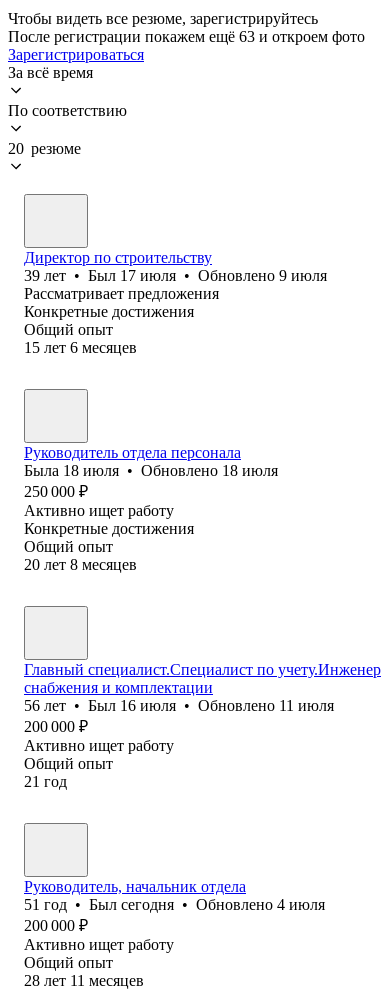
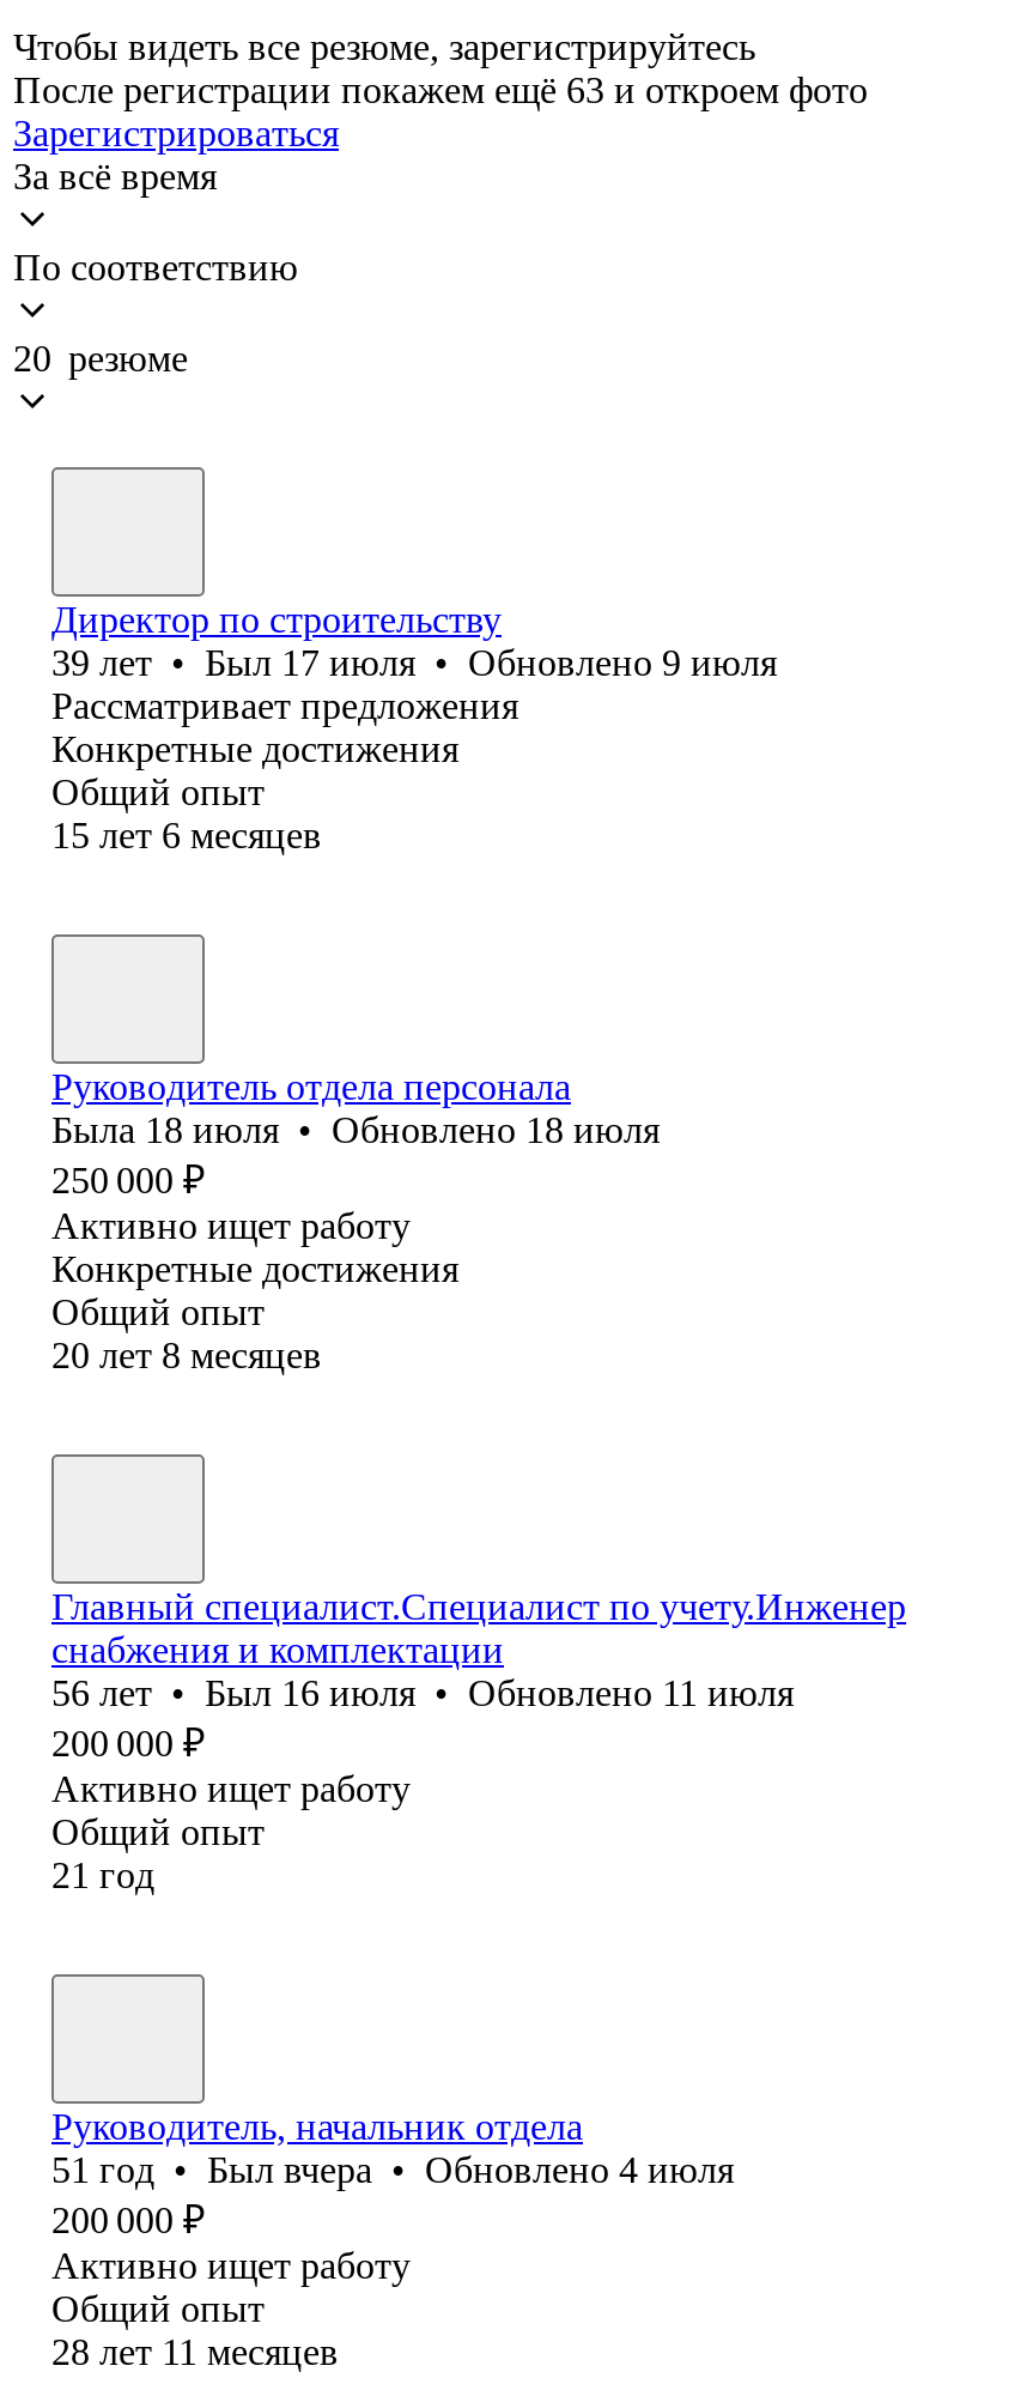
[24,896,325,913] 51 год • Был сегодня • Обновлено 4 июля -> [51,2149,734,2190] 51 год • Был вчера • Обновлено 4 июля

